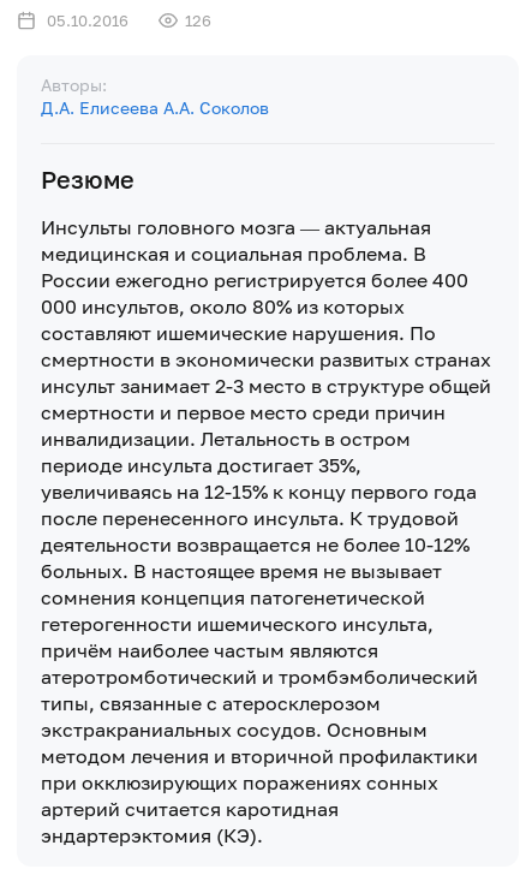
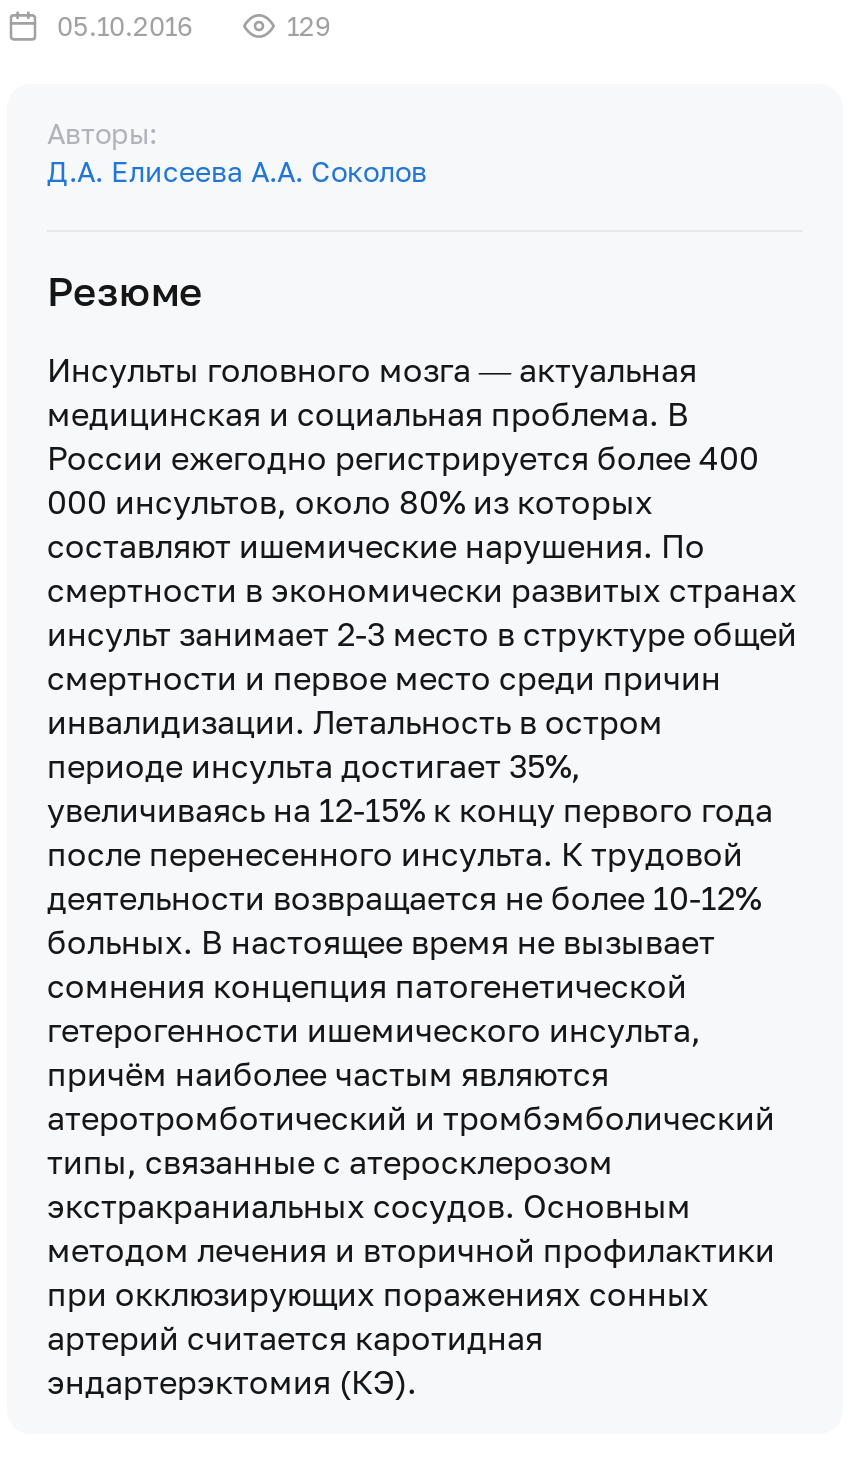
[185,11,211,30] 126 -> [287,10,331,42] 129

